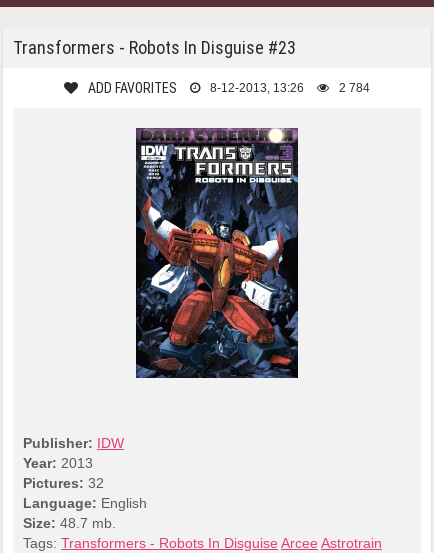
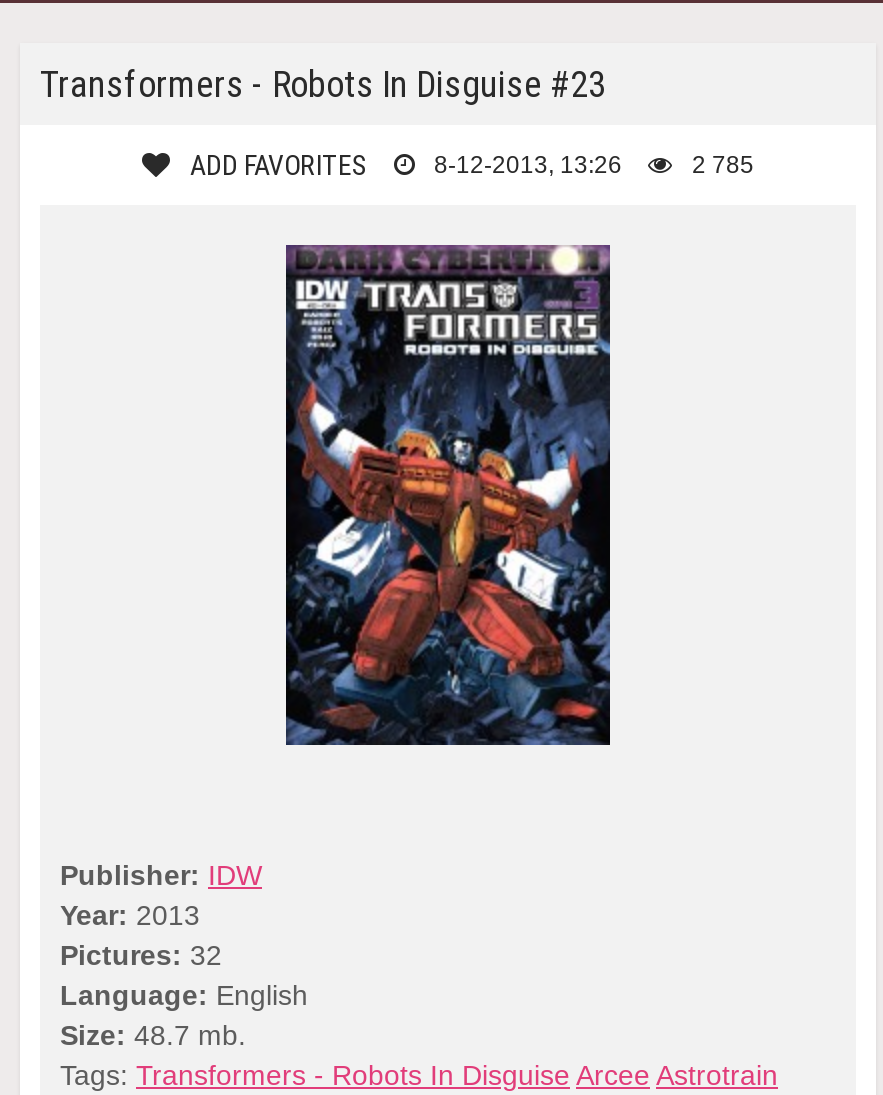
[339,81,370,95] 2 784 -> [692,151,754,179] 2 785

